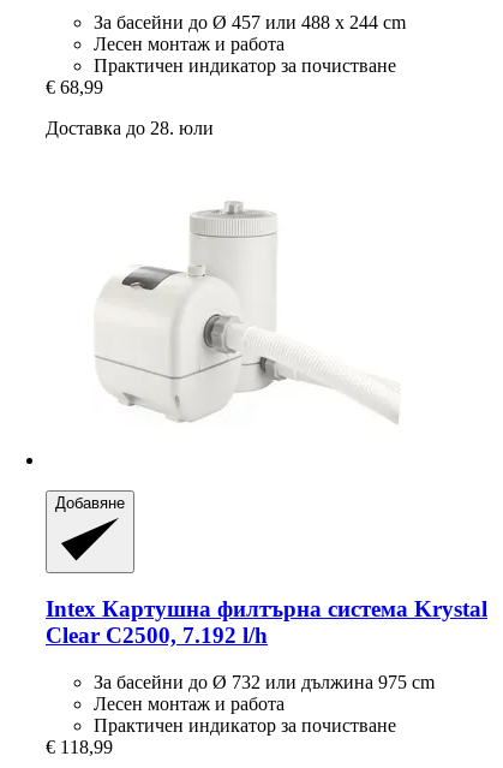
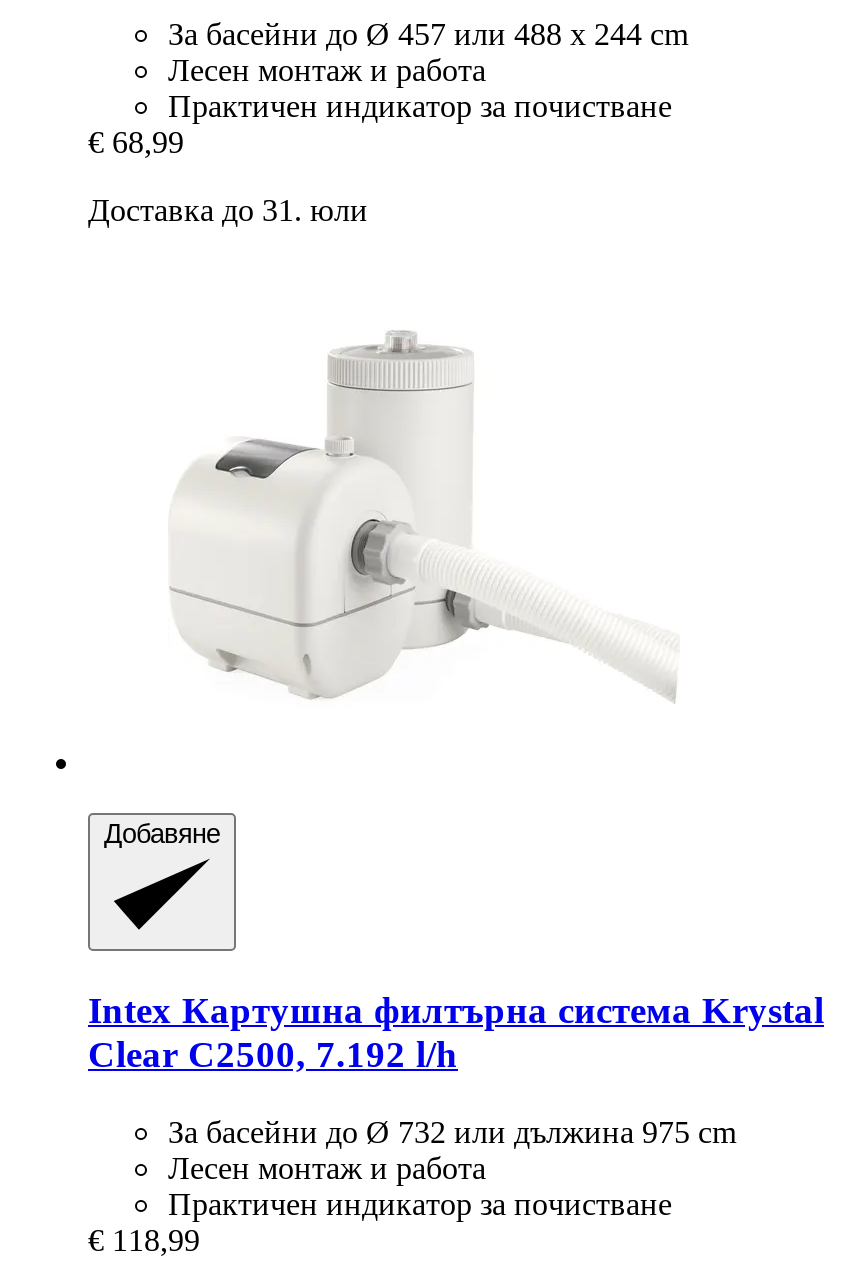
[46,118,214,138] Доставка до 28. юли -> [88,193,368,227] Доставка до 31. юли

